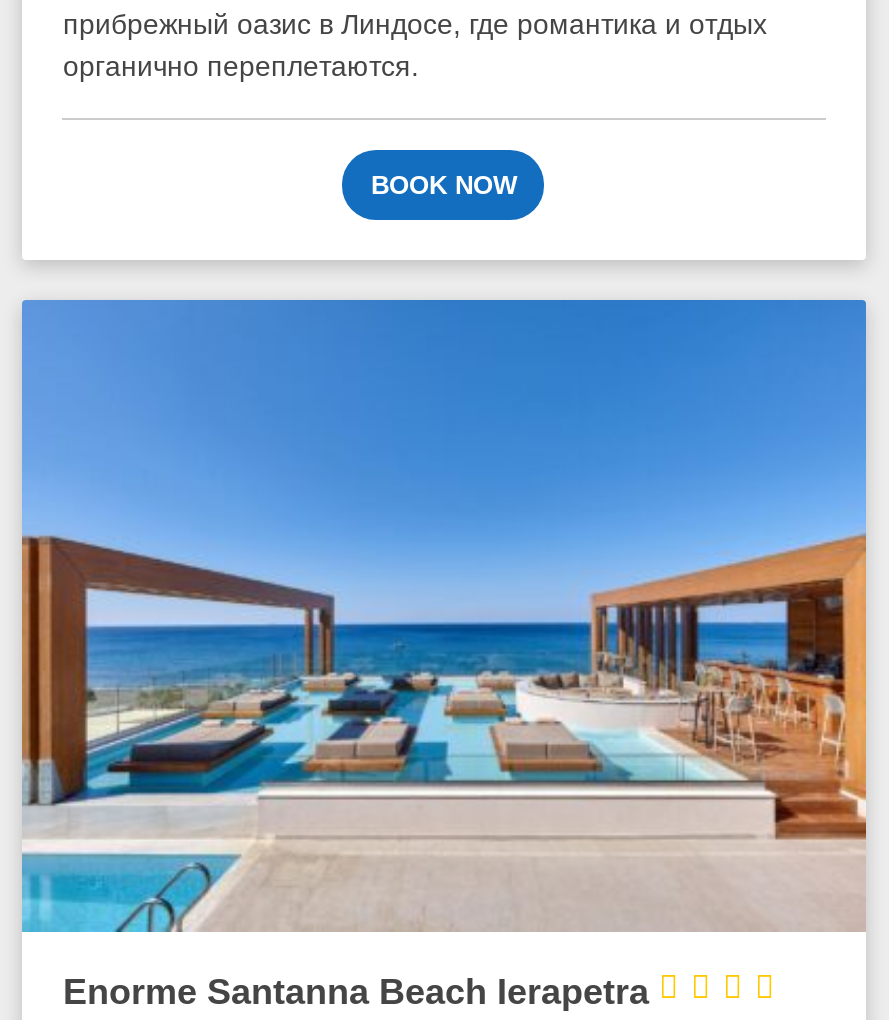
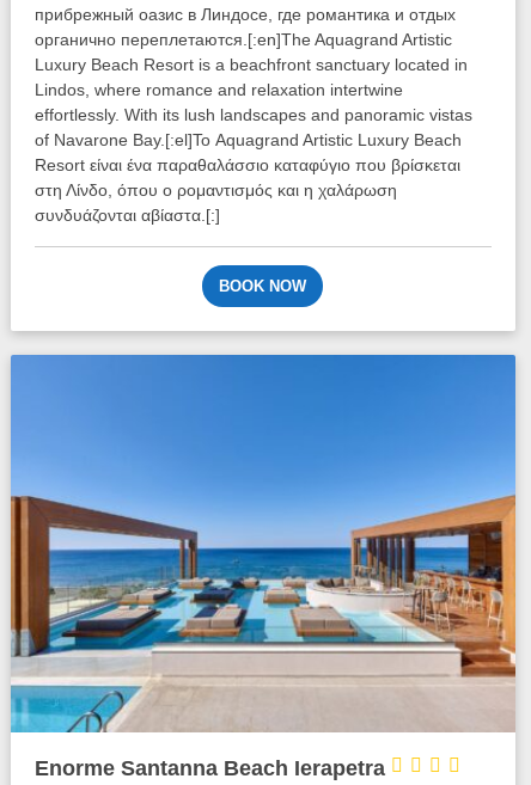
[63,50,419,82] органично переплетаются. -> [35,30,473,224] органично переплетаются.[:en]The Aquagrand Artistic | Luxury Beach Resort is a beachfront sanctuary located in | Lindos, where romance and relaxation intertwine | effortlessly. With its lush landscapes and panoramic vistas | of Navarone Bay.[:el]Το Aquagrand Artistic Luxury Beach | Resort είναι ένα παραθαλάσσιο καταφύγιο που βρίσκεται | στη Λίνδο, όπου ο ρομαντισμός και η χαλάρωση | συνδυάζονται αβίαστα.[:]

